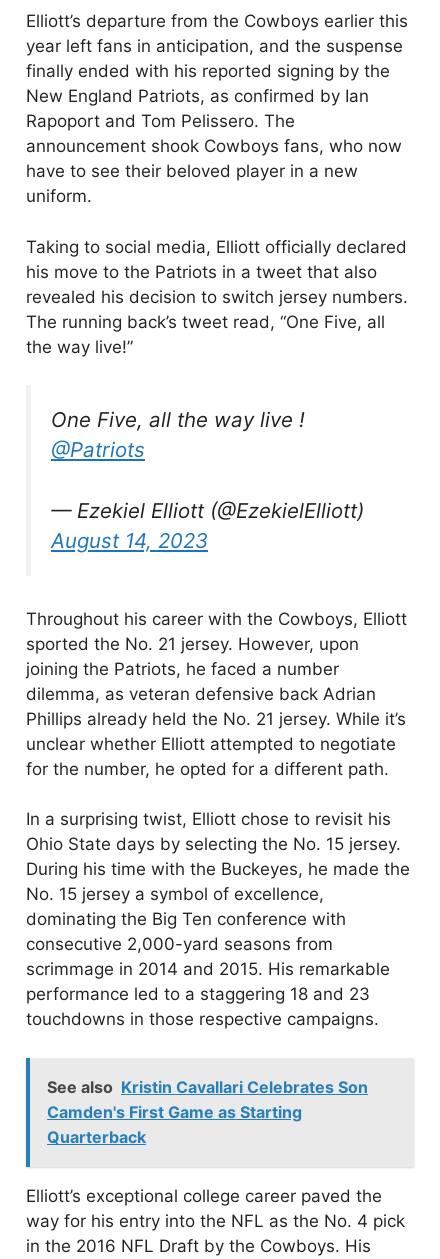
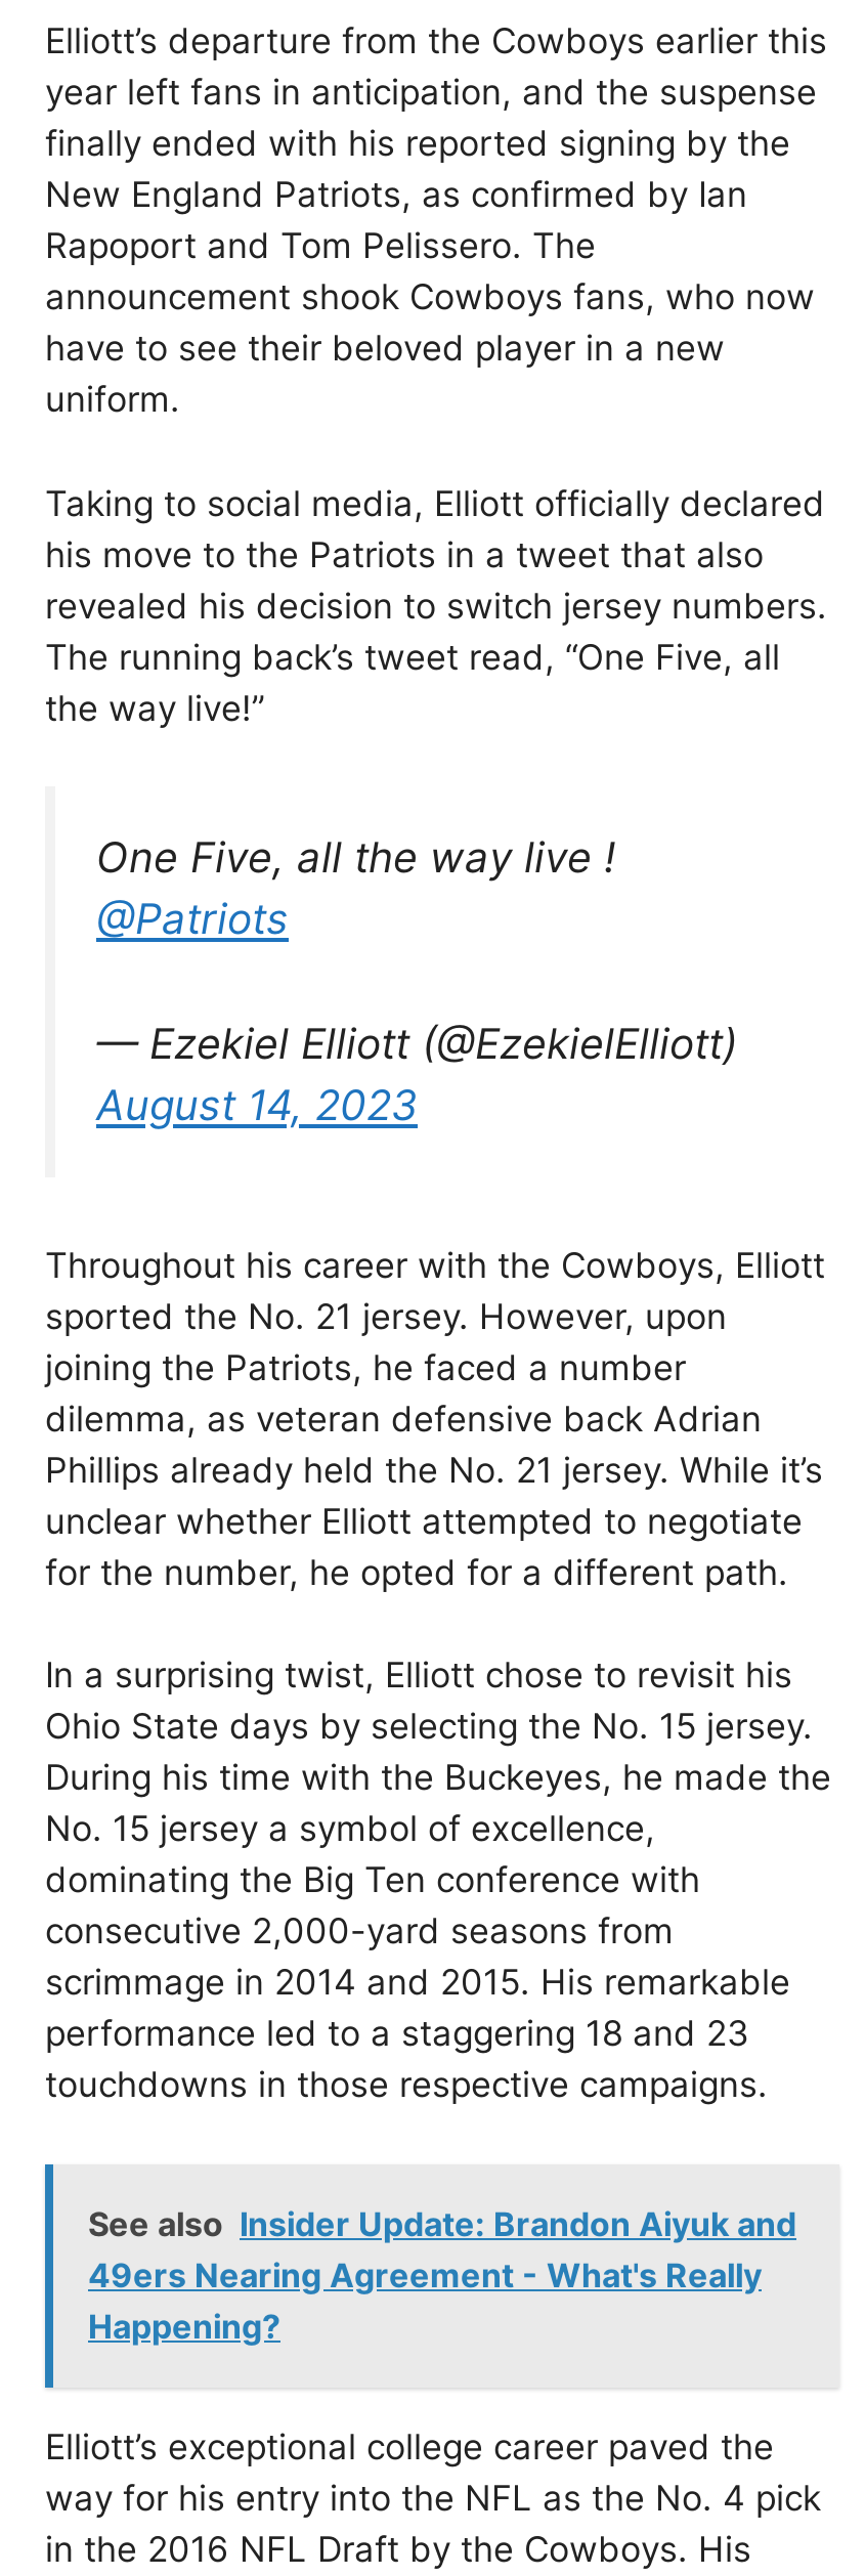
[47,1076,368,1146] See also Kristin Cavallari Celebrates Son | Camden's First Game as Starting | Quarterback -> [88,2202,796,2346] See also Insider Update: Brandon Aiyuk and | 49ers Nearing Agreement - What's Really | Happening?

